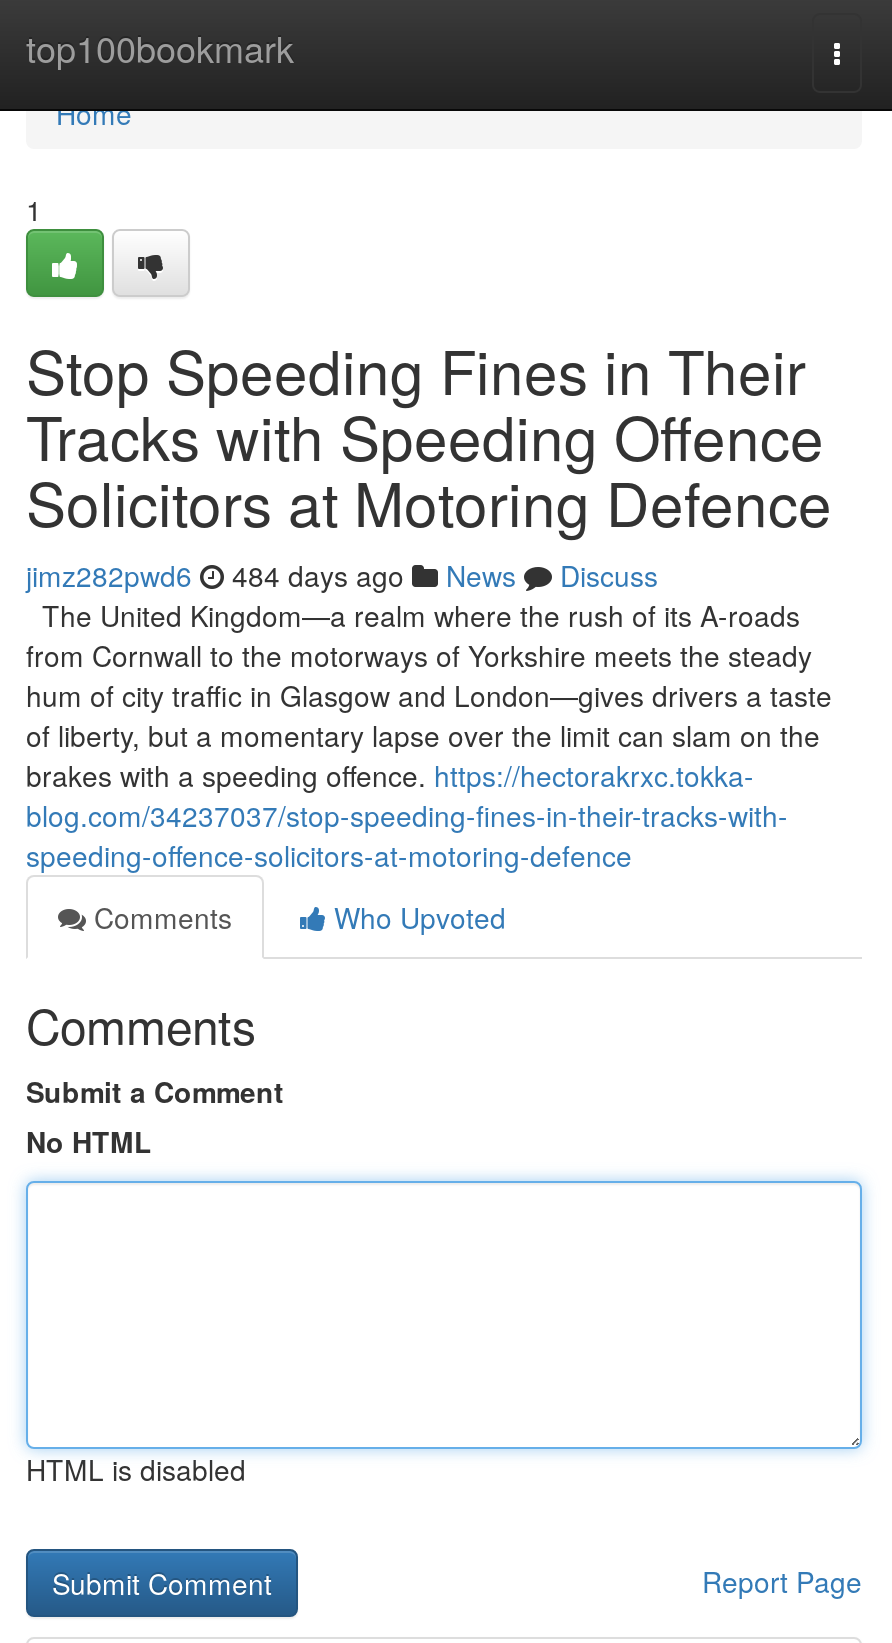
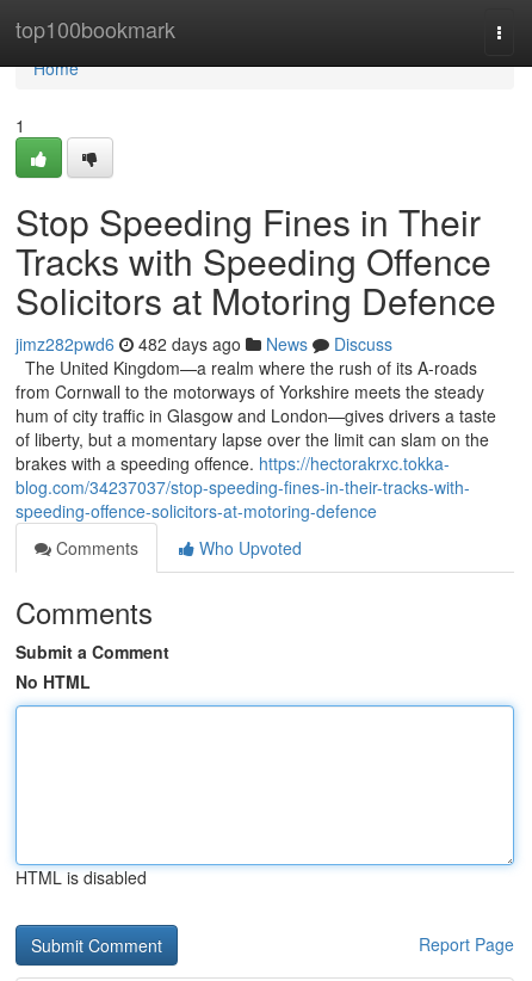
[26,555,658,595] jimz282pwd6 484 days ago News Discuss -> [16,332,392,356] jimz282pwd6 482 days ago News Discuss

